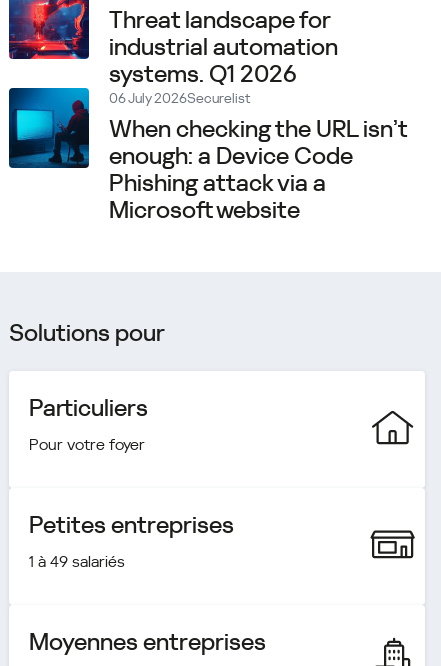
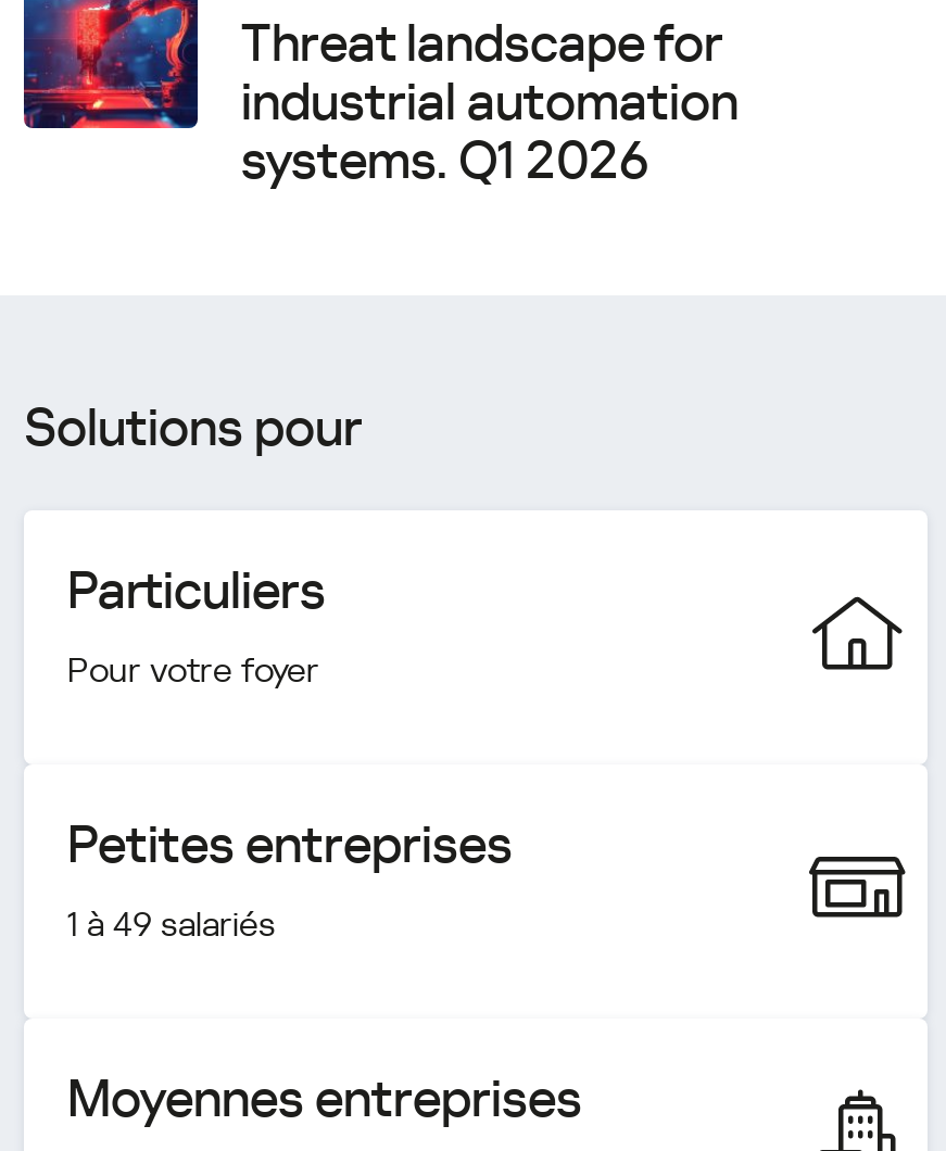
[9,87,407,224] [image] | 06 July 2026Securelist | When checking the URL isn’t | enough: a Device Code | Phishing attack via a | Microsoft website -> none

